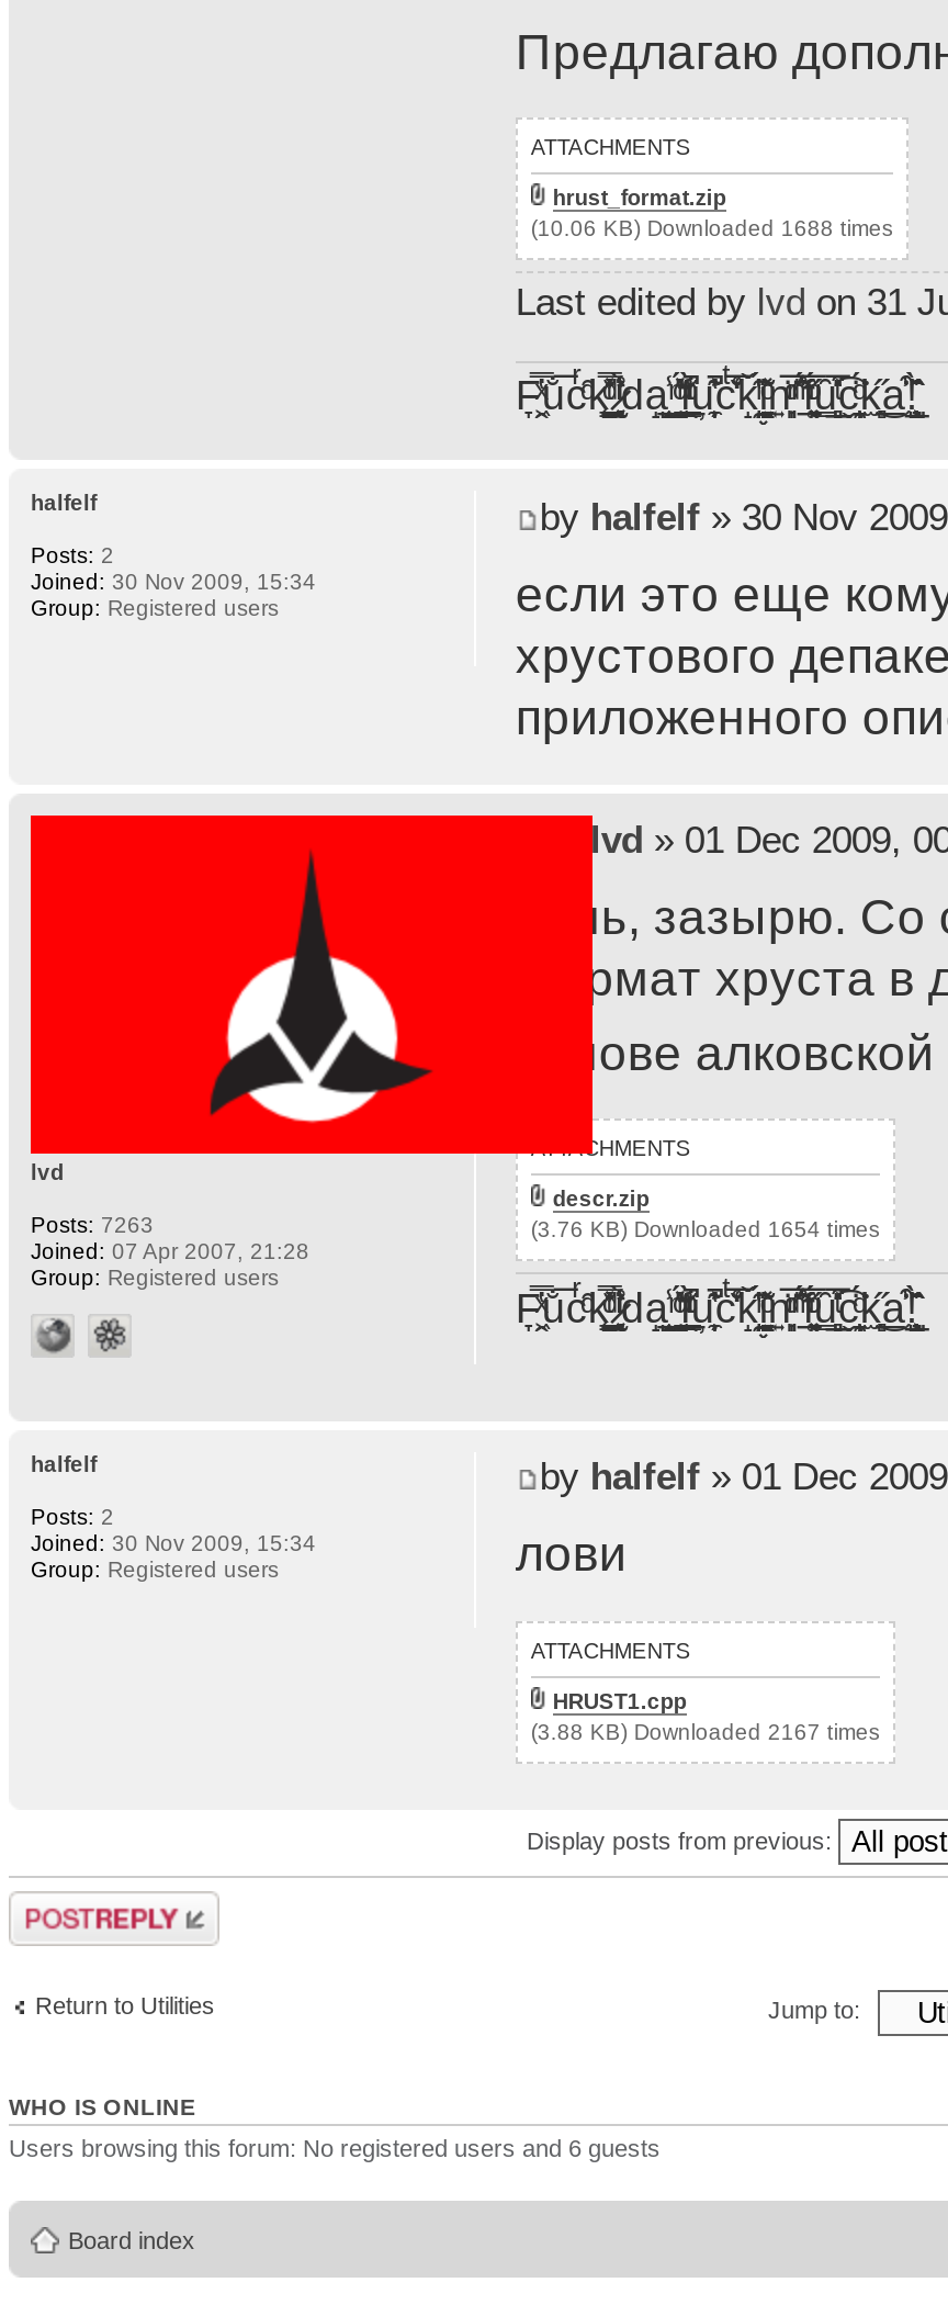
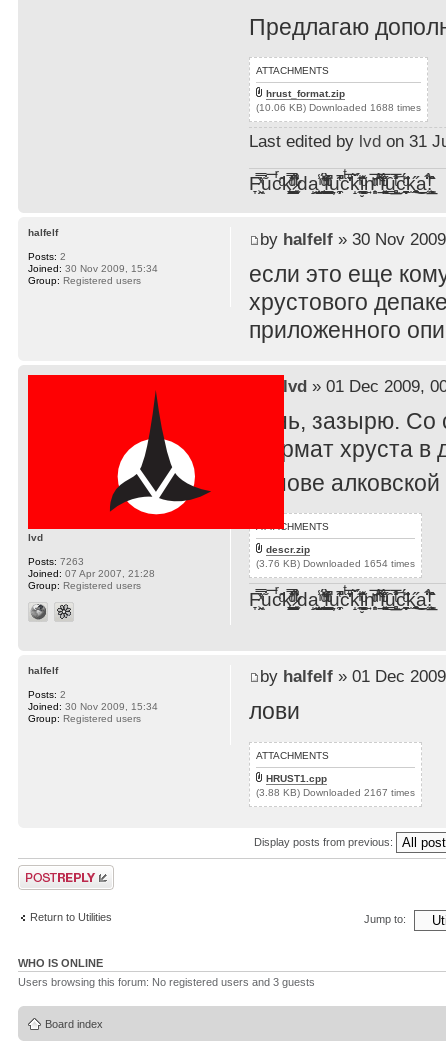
[9,2136,661,2162] Users browsing this forum: No registered users and 6 guests -> [18,976,315,988] Users browsing this forum: No registered users and 3 guests

